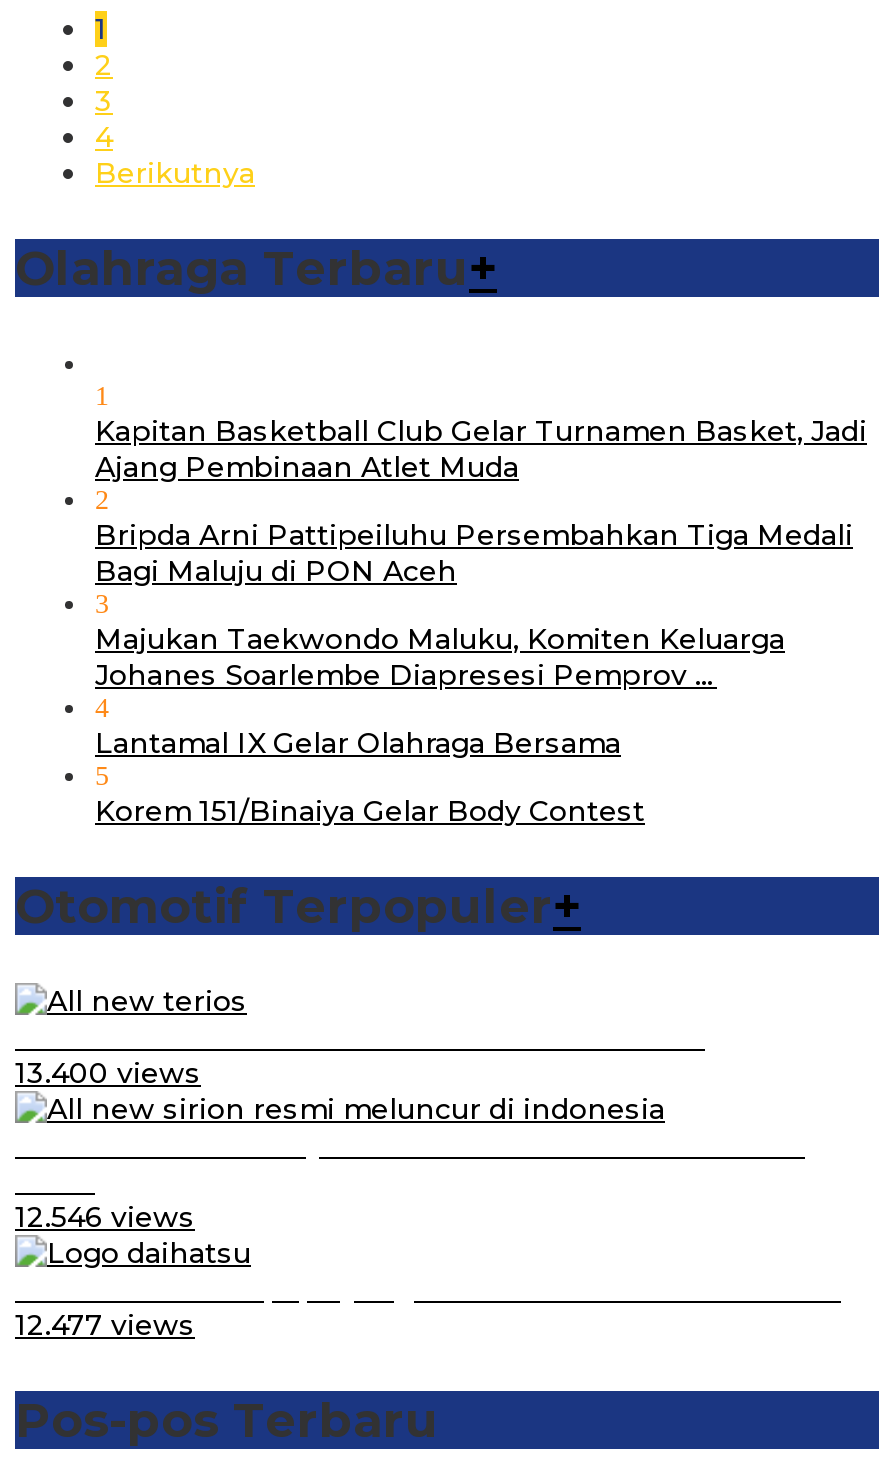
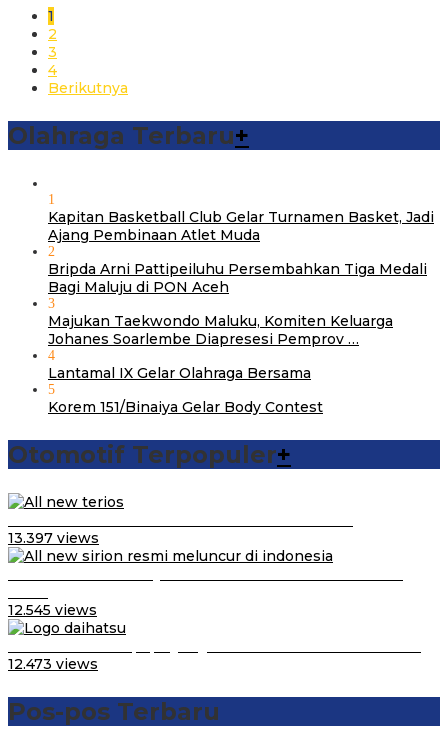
[15,1056,201,1092] 13.400 views -> [8,529,99,547] 13.397 views
[15,1200,195,1236] 12.546 views -> [8,601,97,619] 12.545 views
[15,1308,195,1344] 12.477 views -> [8,655,98,673] 12.473 views

